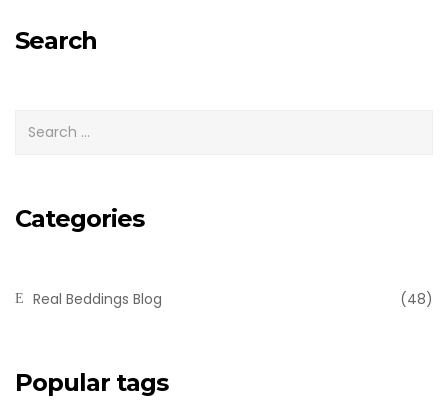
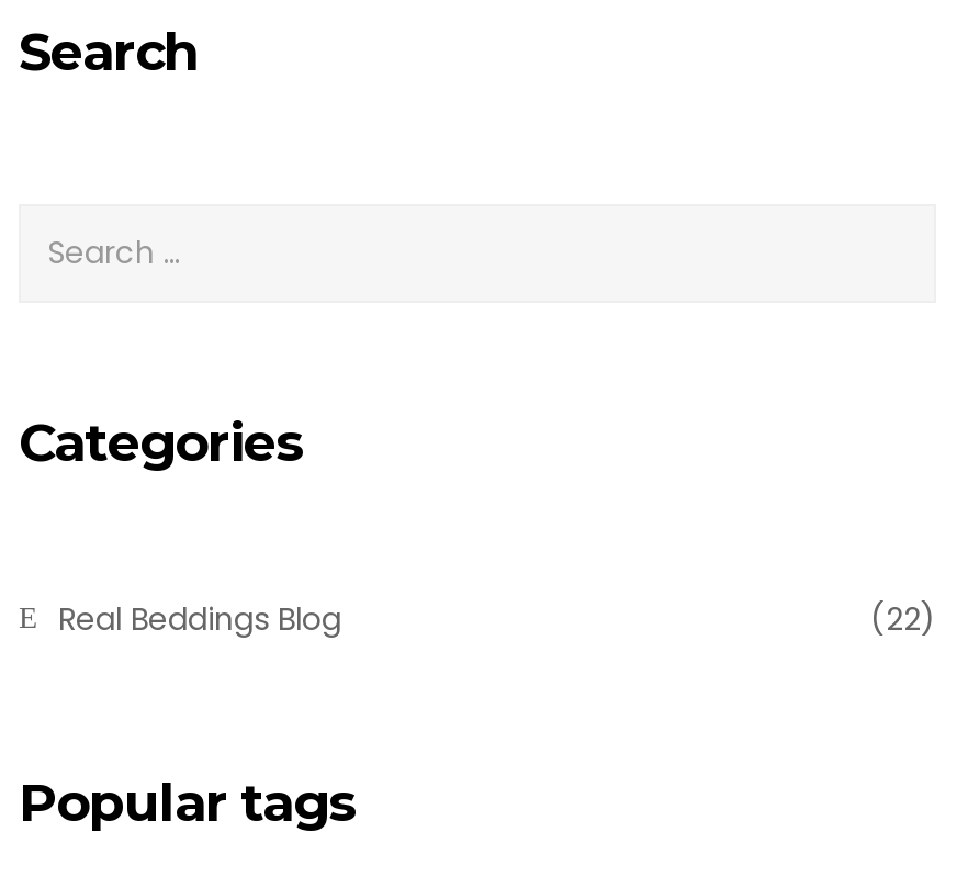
[400,289,433,309] (48) -> [870,597,936,641] (22)

